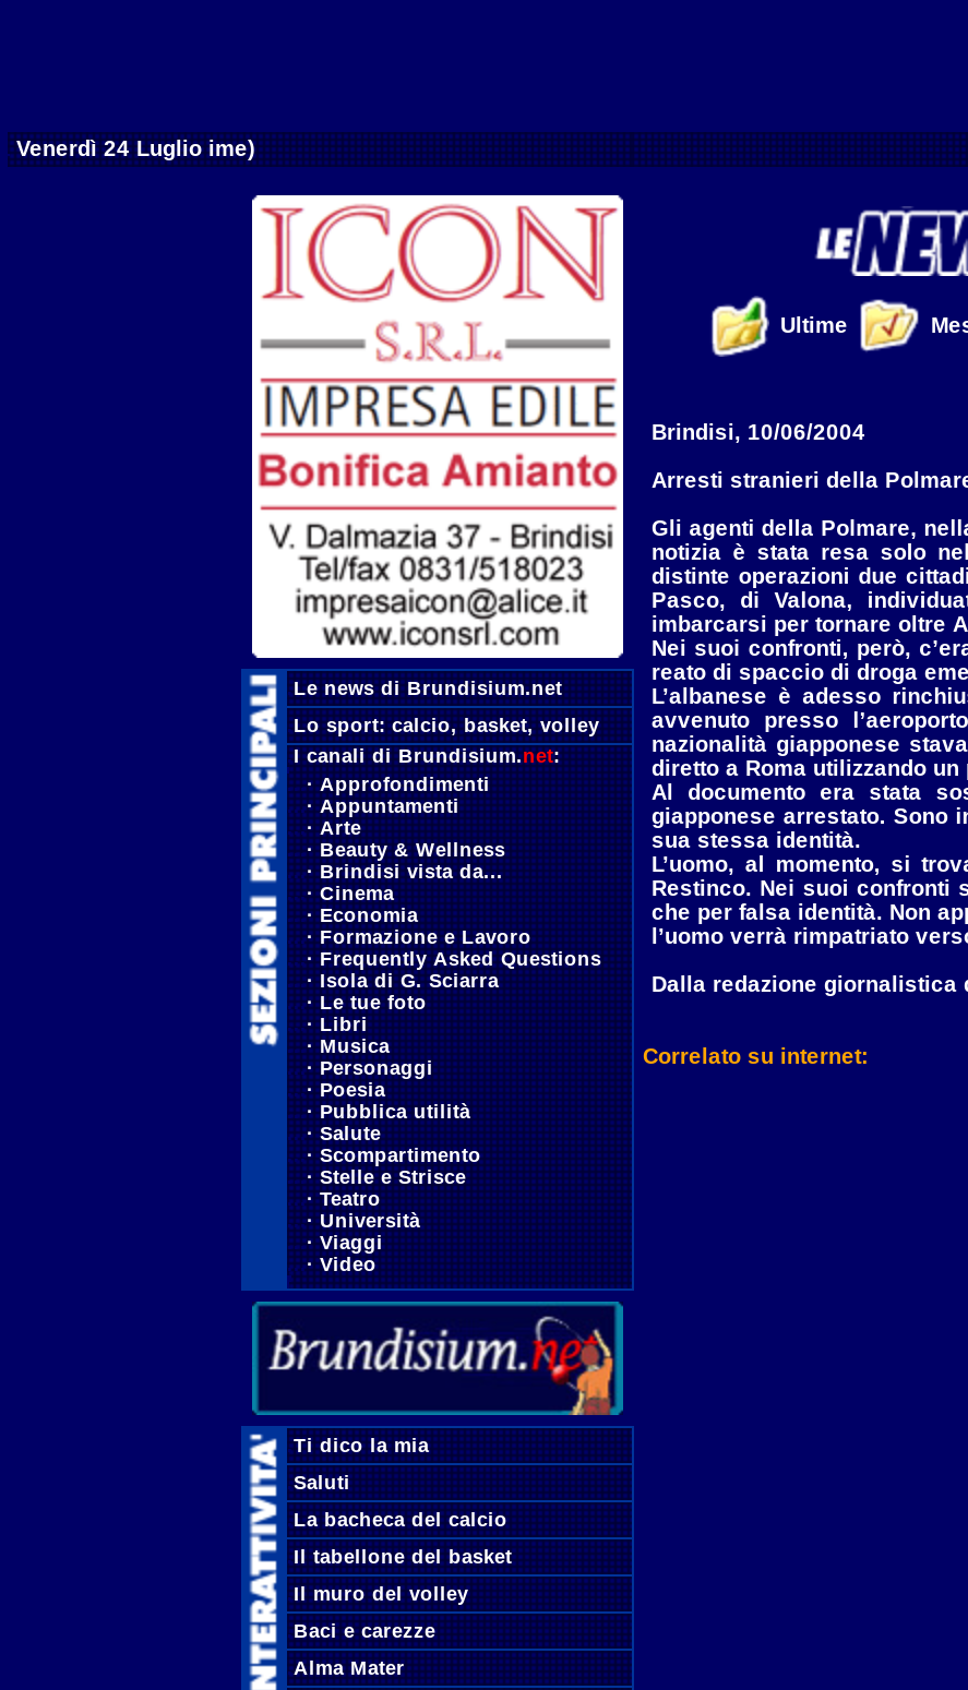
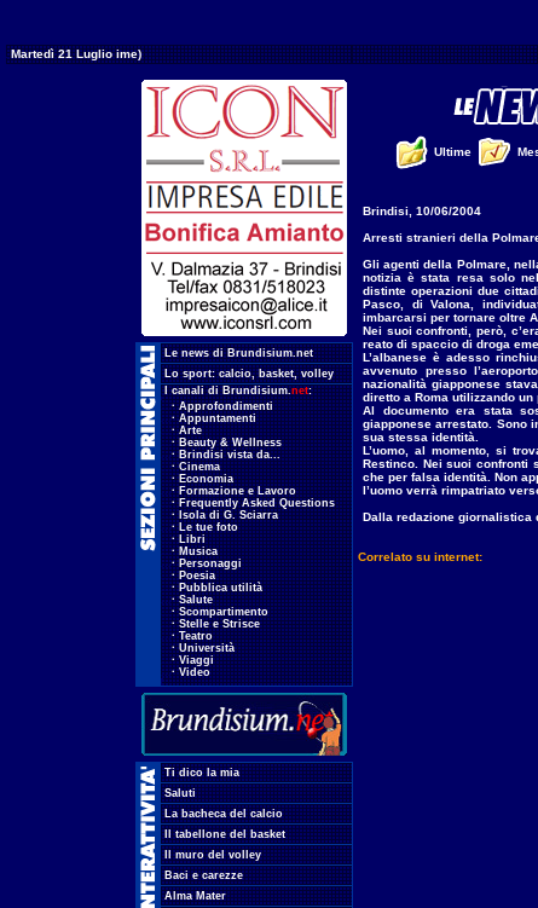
[16,136,254,160] Venerdì 24 Luglio ime) -> [11,47,141,60] Martedì 21 Luglio ime)

